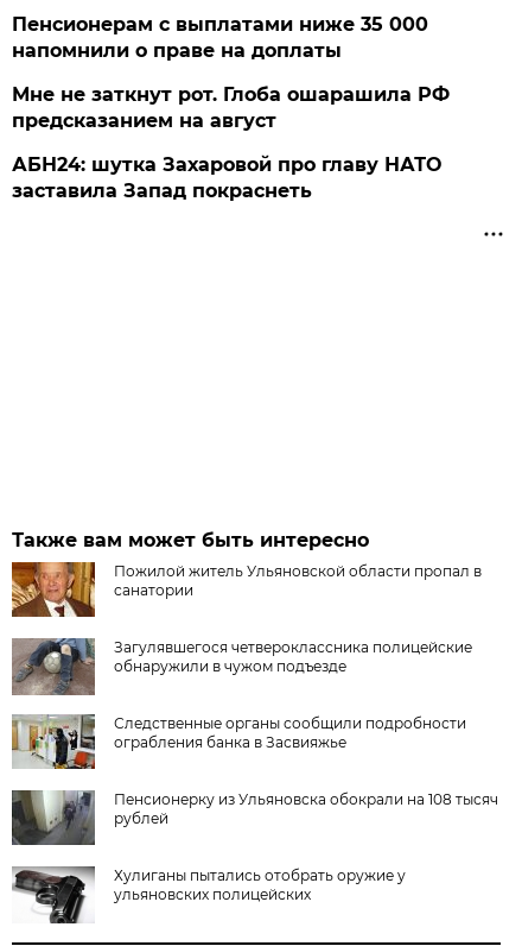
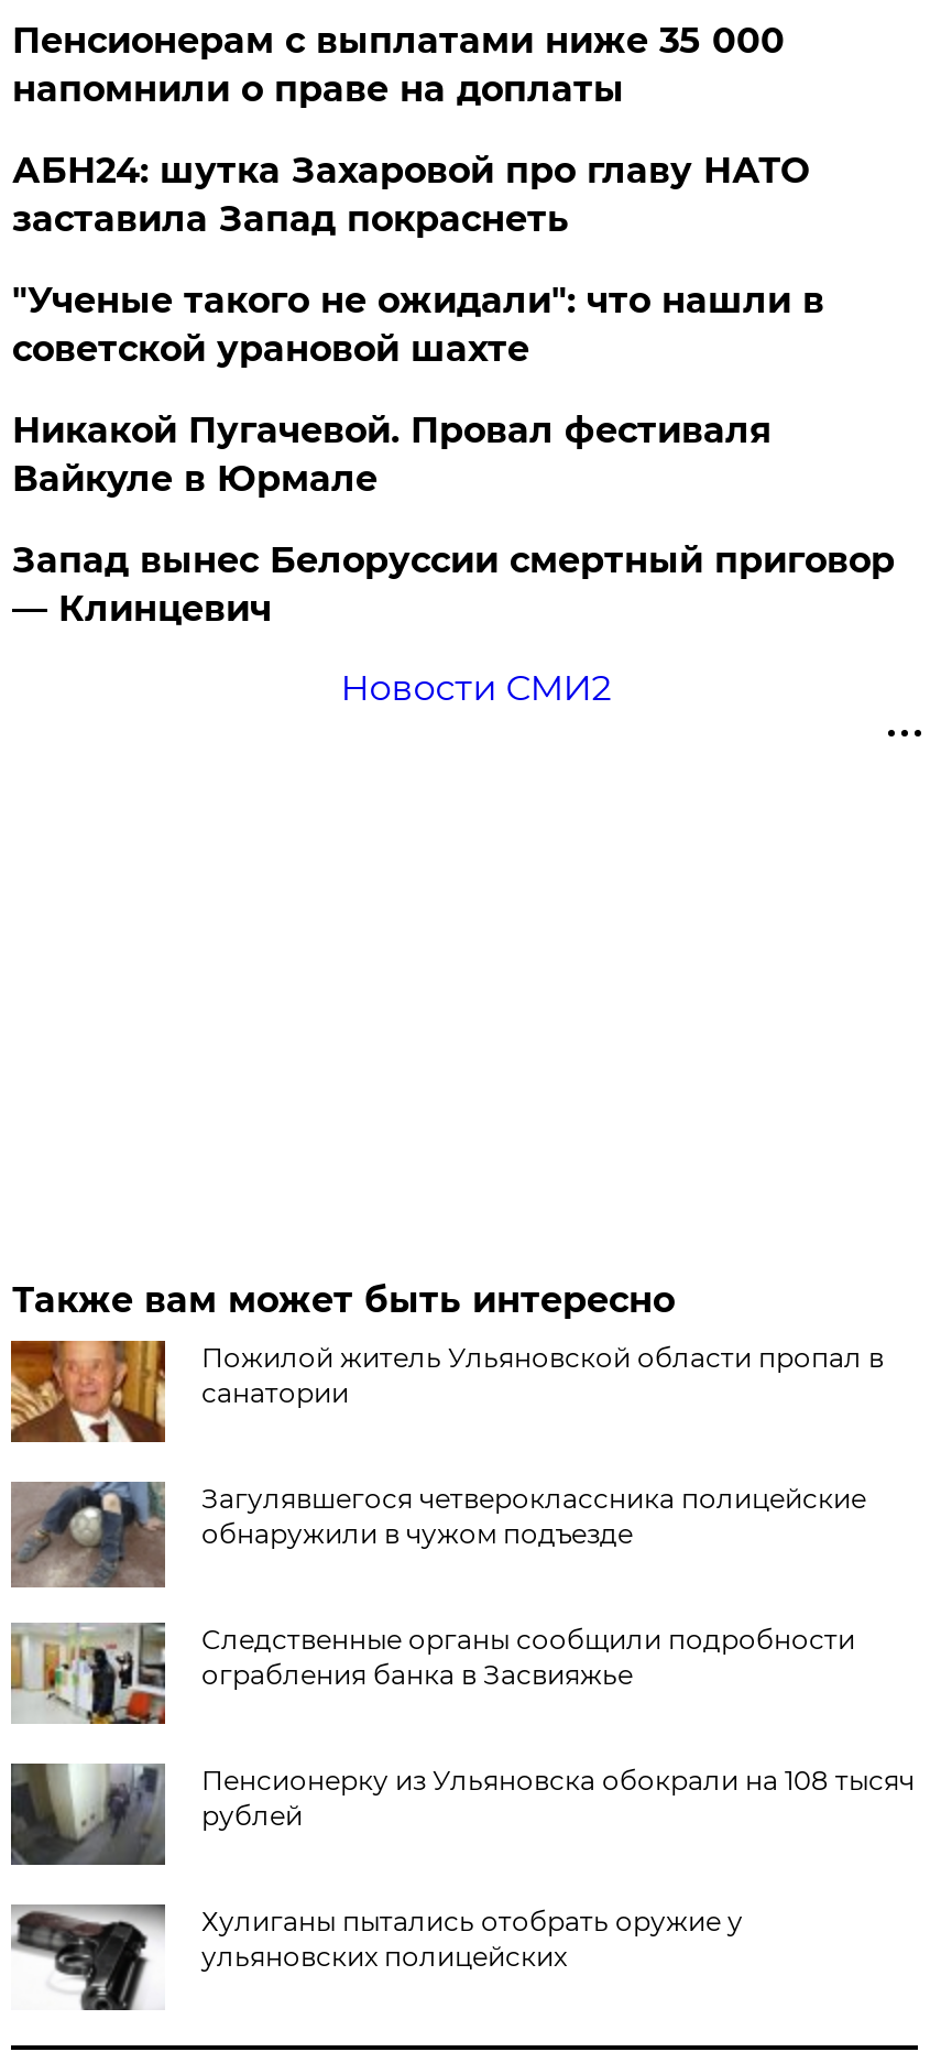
[12,83,450,132] Мне не заткнут рот. Глоба ошарашила РФ | предсказанием на август -> none
moved [12,153,442,202] -> [12,149,809,240]: АБН24: шутка Захаровой про главу НАТО | заставила Запад покраснеть
none -> [12,279,895,709] "Ученые такого не ожидали": что нашли в | советской урановой шахте | Никакой Пугачевой. Провал фестиваля | Вайкуле в Юрмале | Запад вынес Белоруссии смертный приговор | — Клинцевич | Новости СМИ2

